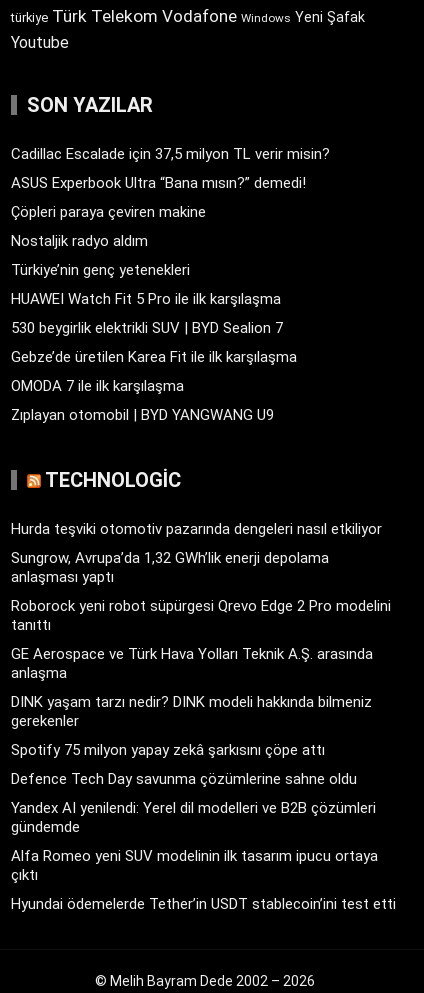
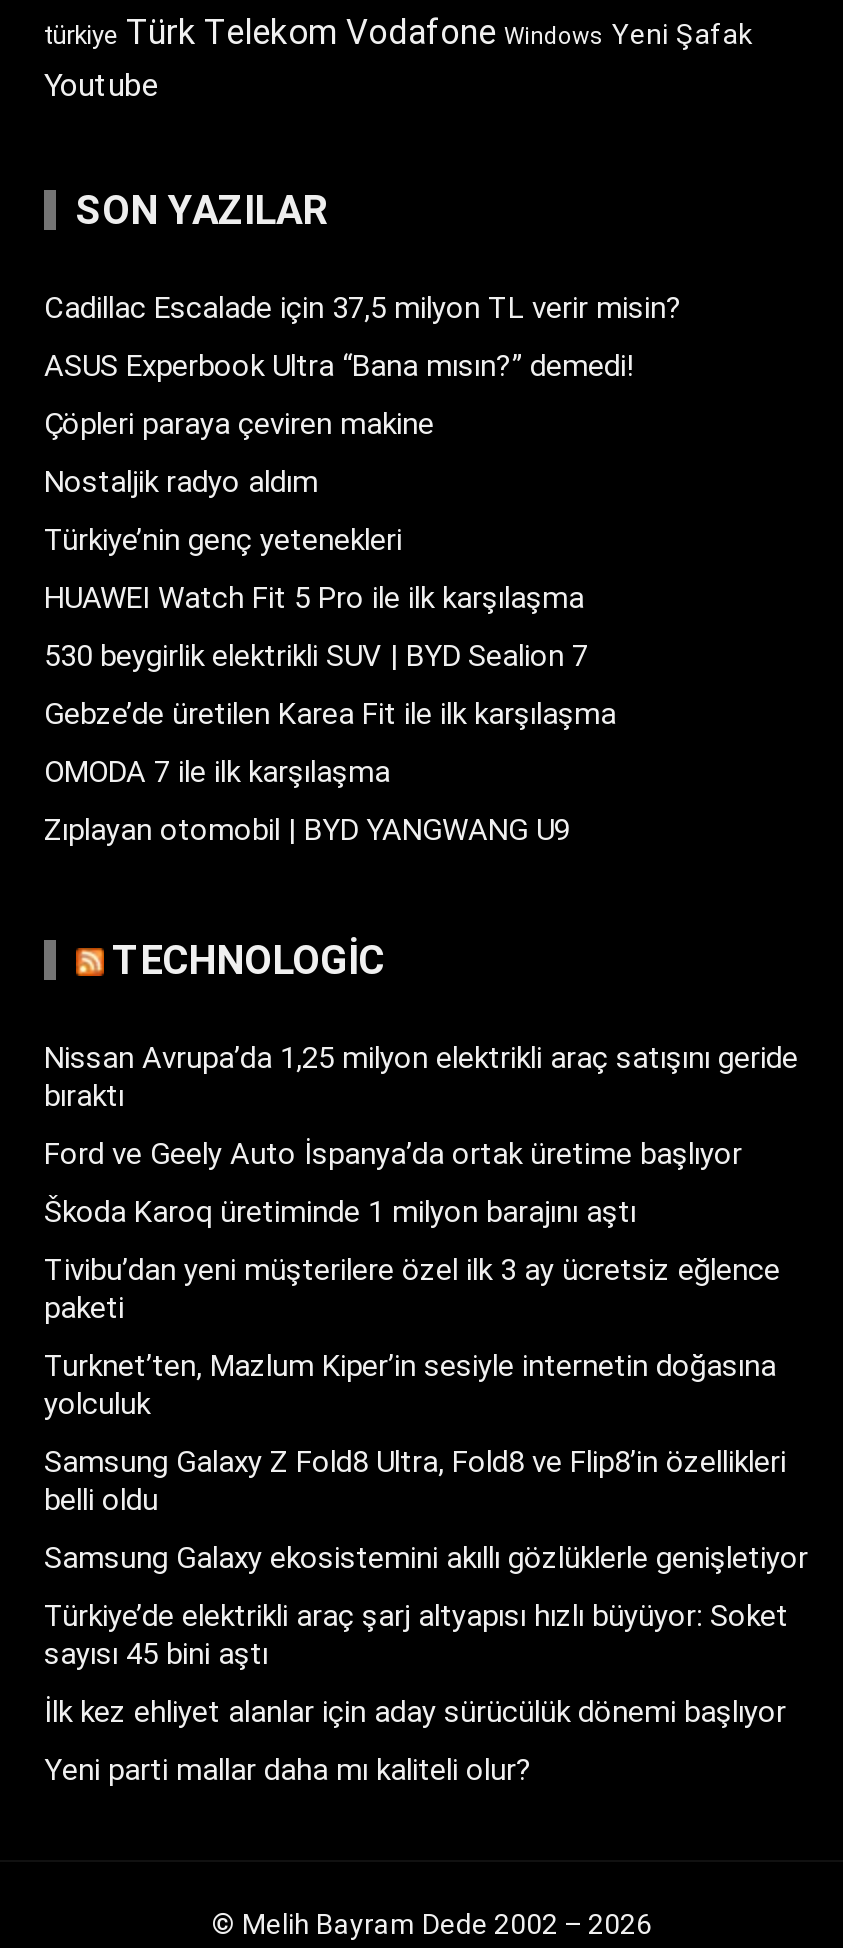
[11,519,382,537] Hurda teşviki otomotiv pazarında dengeleri nasıl etkiliyor -> [44,1039,798,1113] Nissan Avrupa’da 1,25 milyon elektrikli araç satışını geride | bıraktı
[11,548,329,585] Sungrow, Avrupa’da 1,32 GWh’lik enerji depolama | anlaşması yaptı -> [44,1135,742,1171] Ford ve Geely Auto İspanya’da ortak üretime başlıyor
[11,596,391,633] Roborock yeni robot süpürgesi Qrevo Edge 2 Pro modelini | tanıttı -> [44,1193,636,1229] Škoda Karoq üretiminde 1 milyon barajını aştı
[11,644,373,681] GE Aerospace ve Türk Hava Yolları Teknik A.Ş. arasında | anlaşma -> [44,1251,780,1325] Tivibu’dan yeni müşterilere özel ilk 3 ay ücretsiz eğlence | paketi
[11,692,372,729] DINK yaşam tarzı nedir? DINK modeli hakkında bilmeniz | gerekenler -> [44,1347,776,1421] Turknet’ten, Mazlum Kiper’in sesiyle internetin doğasına | yolculuk
[11,740,325,758] Spotify 75 milyon yapay zekâ şarkısını çöpe attı -> [44,1443,786,1517] Samsung Galaxy Z Fold8 Ultra, Fold8 ve Flip8’in özellikleri | belli oldu
[11,769,357,787] Defence Tech Day savunma çözümlerine sahne oldu -> [44,1539,808,1575] Samsung Galaxy ekosistemini akıllı gözlüklerle genişletiyor
[11,798,376,835] Yandex AI yenilendi: Yerel dil modelleri ve B2B çözümleri | gündemde -> [44,1597,788,1671] Türkiye’de elektrikli araç şarj altyapısı hızlı büyüyor: Soket | sayısı 45 bini aştı
[11,846,378,883] Alfa Romeo yeni SUV modelinin ilk tasarım ipucu ortaya | çıktı -> [44,1693,786,1729] İlk kez ehliyet alanlar için aday sürücülük dönemi başlıyor
[11,894,396,912] Hyundai ödemelerde Tether’in USDT stablecoin’ini test etti -> [44,1751,532,1787] Yeni parti mallar daha mı kaliteli olur?

